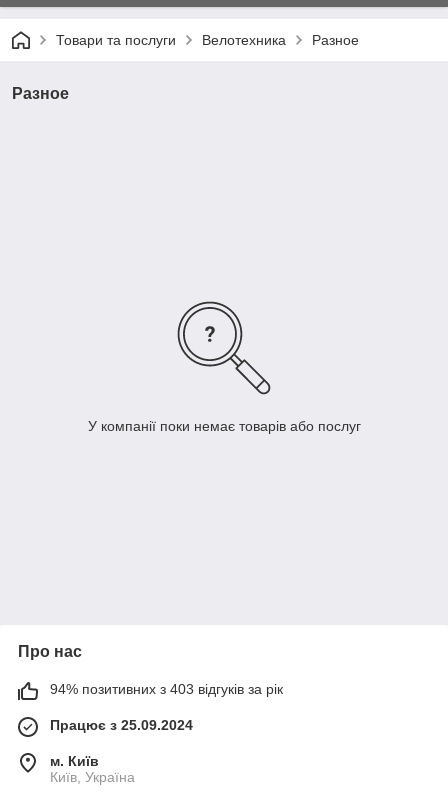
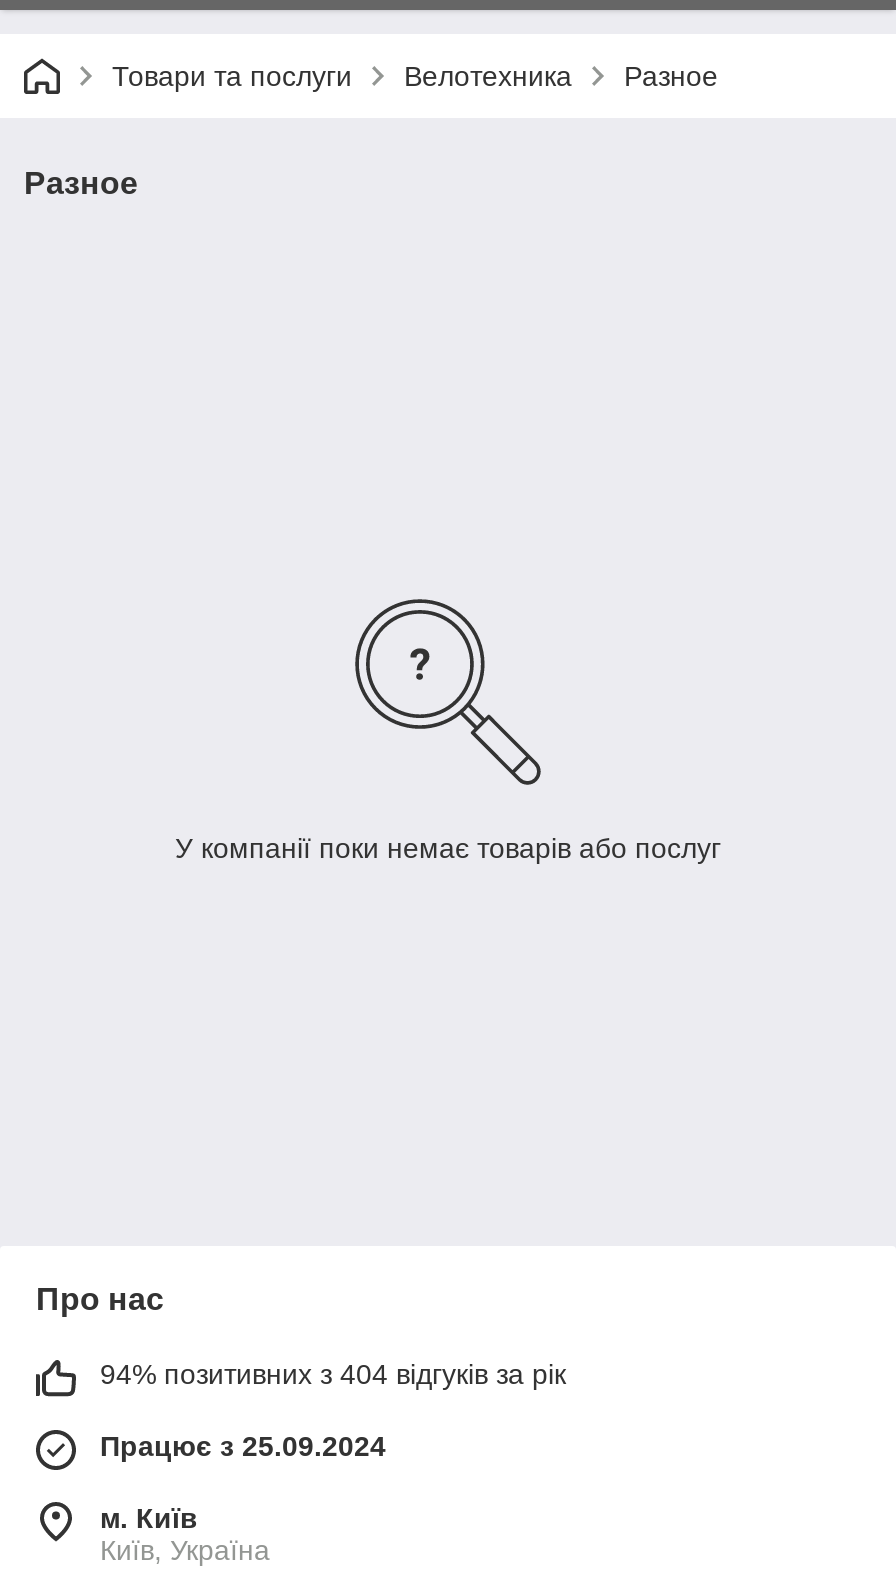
[50,681,283,697] 94% позитивних з 403 відгуків за рік -> [100,1359,566,1391] 94% позитивних з 404 відгуків за рік

